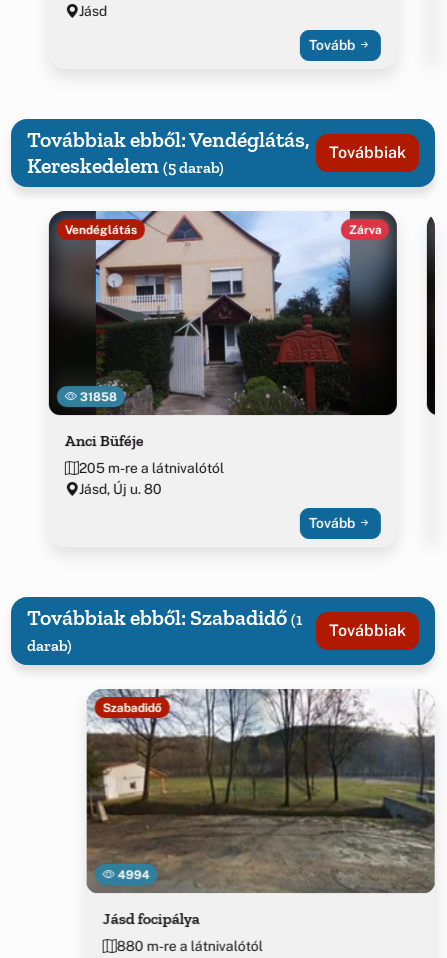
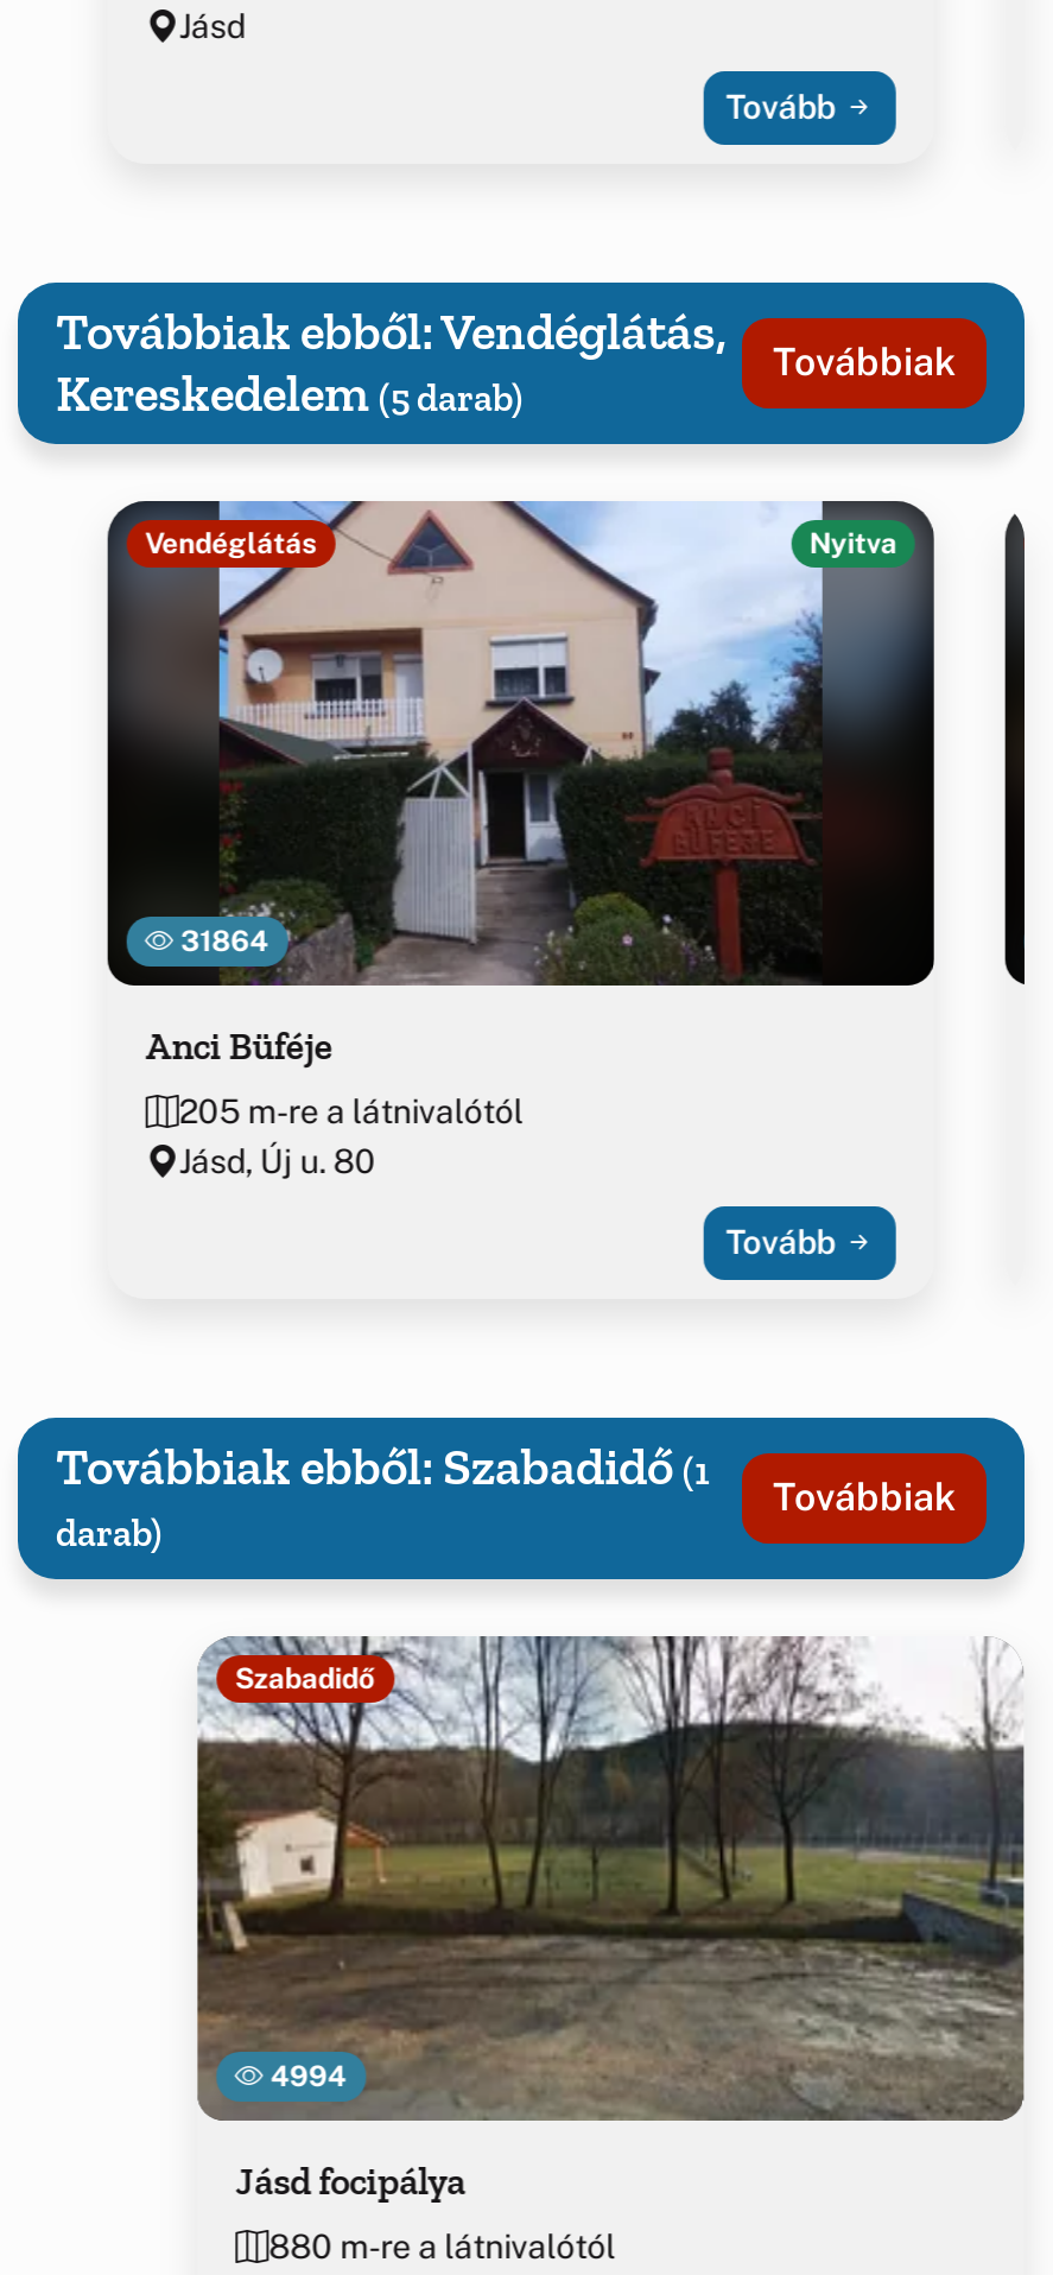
[348,223,381,237] Zárva -> [809,529,897,562] Nyitva
[77,389,117,403] 31858 -> [174,925,269,958] 31864

